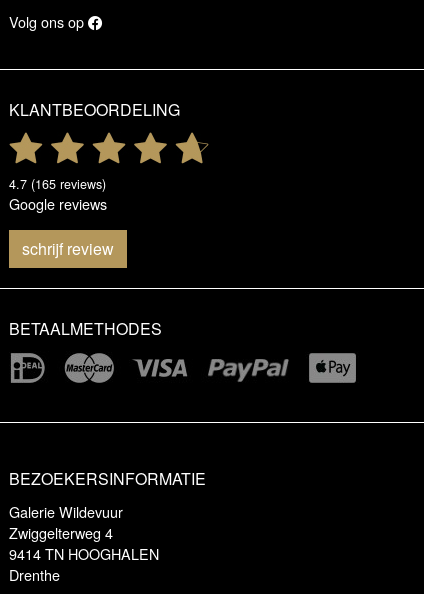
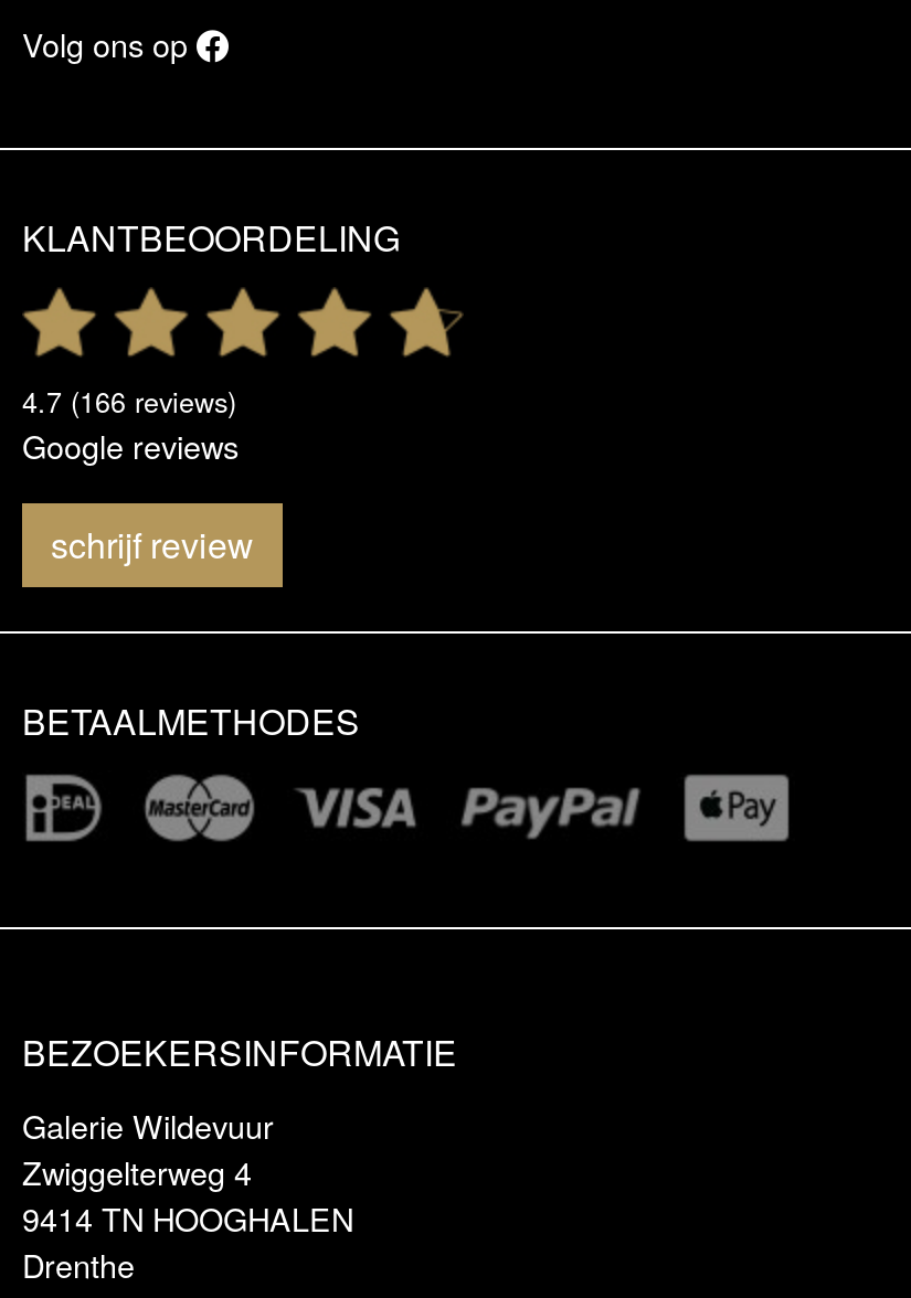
[9,175,106,193] 4.7 (165 reviews) -> [22,382,236,422] 4.7 (166 reviews)

